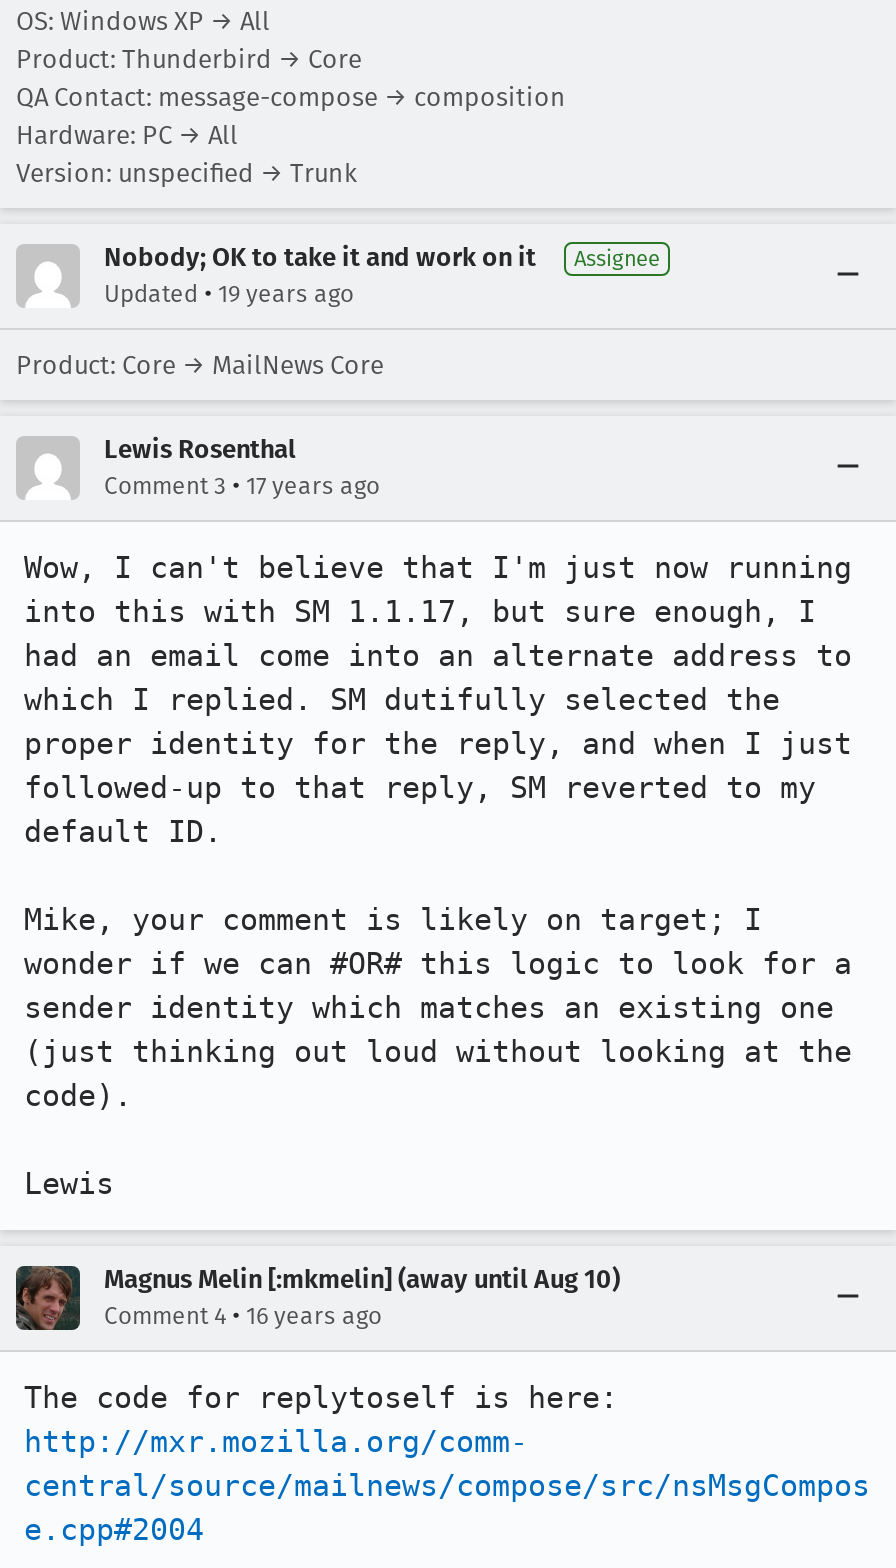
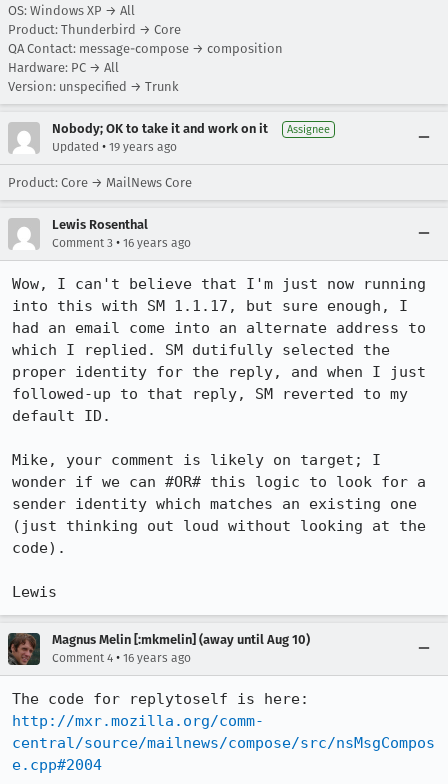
[104,470,380,500] Comment 3 • 17 years ago -> [52,235,191,250] Comment 3 • 16 years ago

